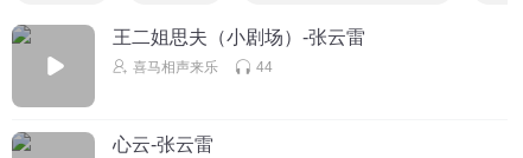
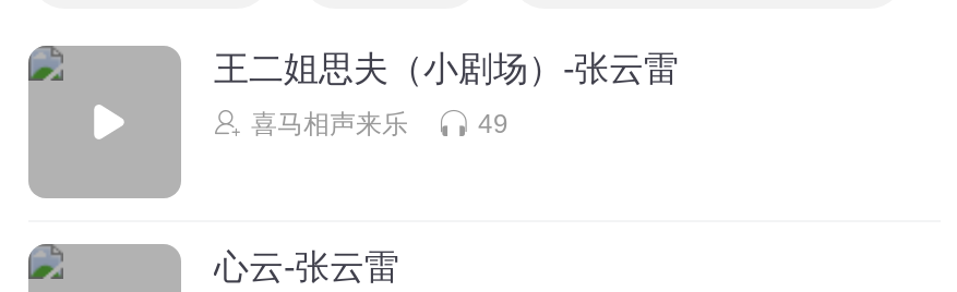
[256,58,273,75] 44 -> [478,108,509,138] 49

